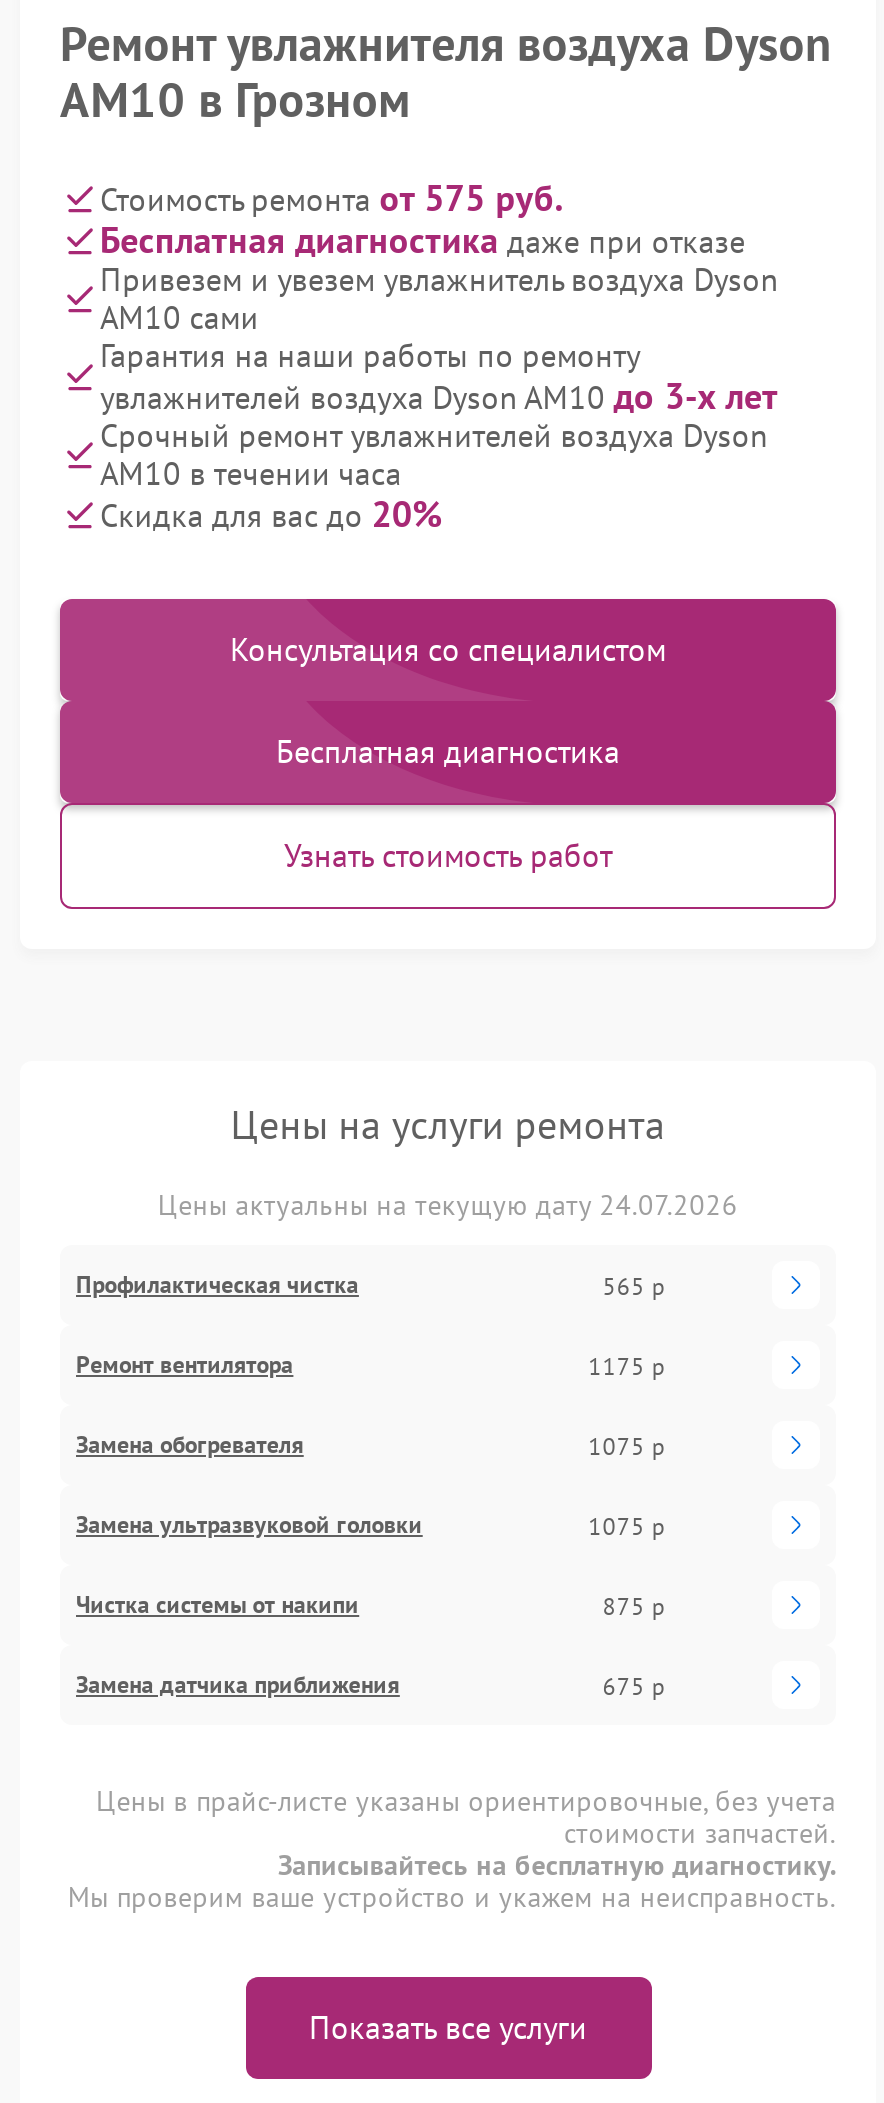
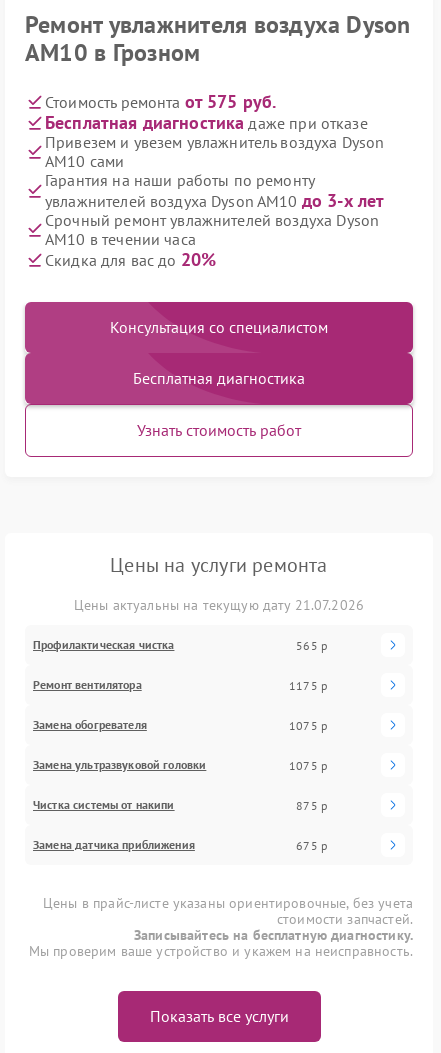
[158,1187,738,1223] Цены актуальны на текущую дату 24.07.2026 -> [74,596,364,614] Цены актуальны на текущую дату 21.07.2026

